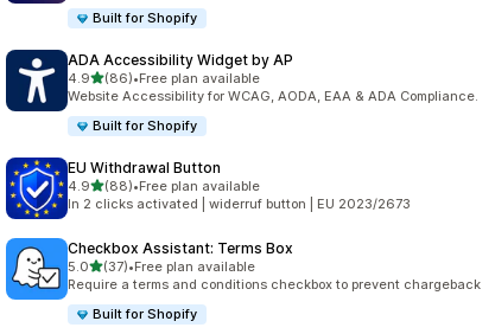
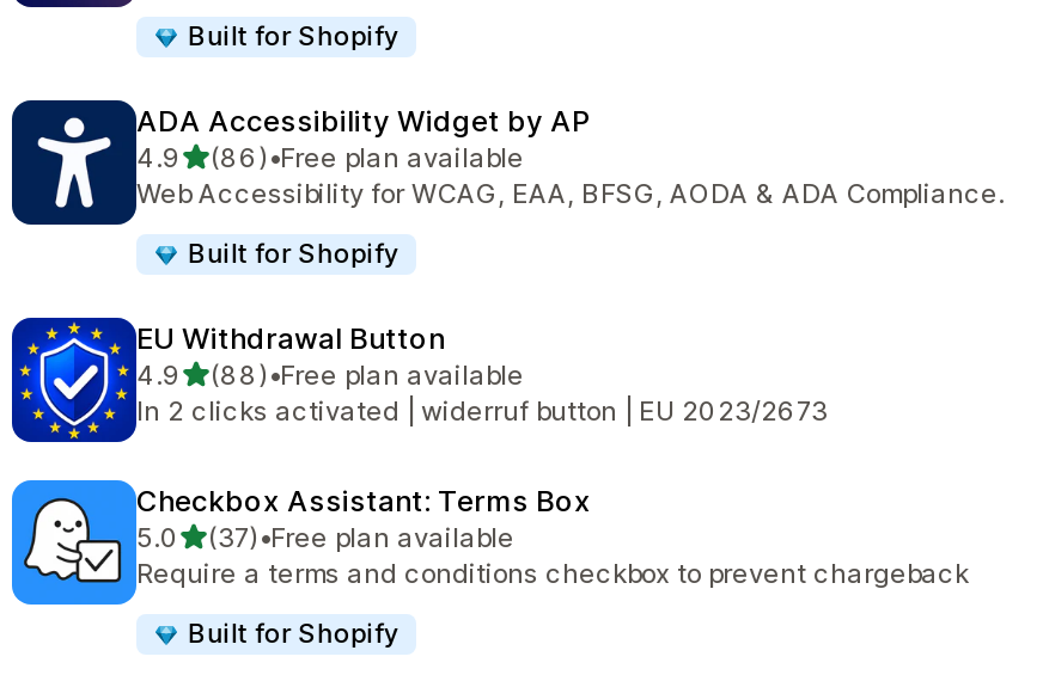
[68,88,478,104] Website Accessibility for WCAG, AODA, EAA & ADA Compliance. -> [136,177,1005,210] Web Accessibility for WCAG, EAA, BFSG, AODA & ADA Compliance.

